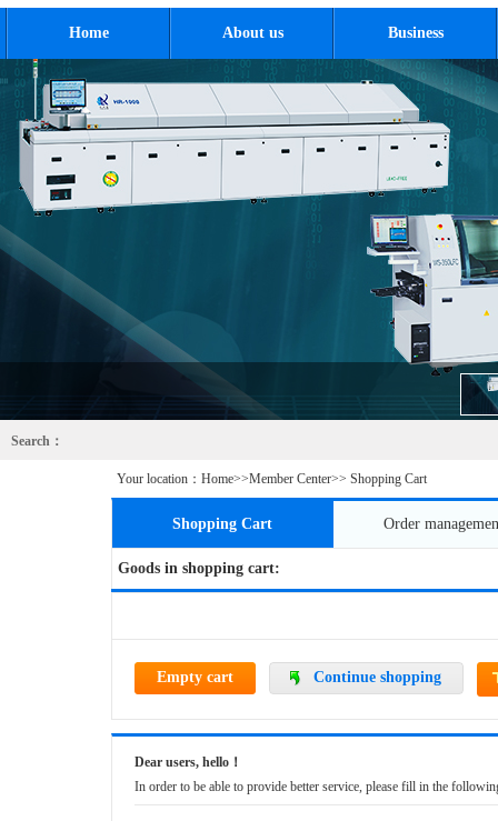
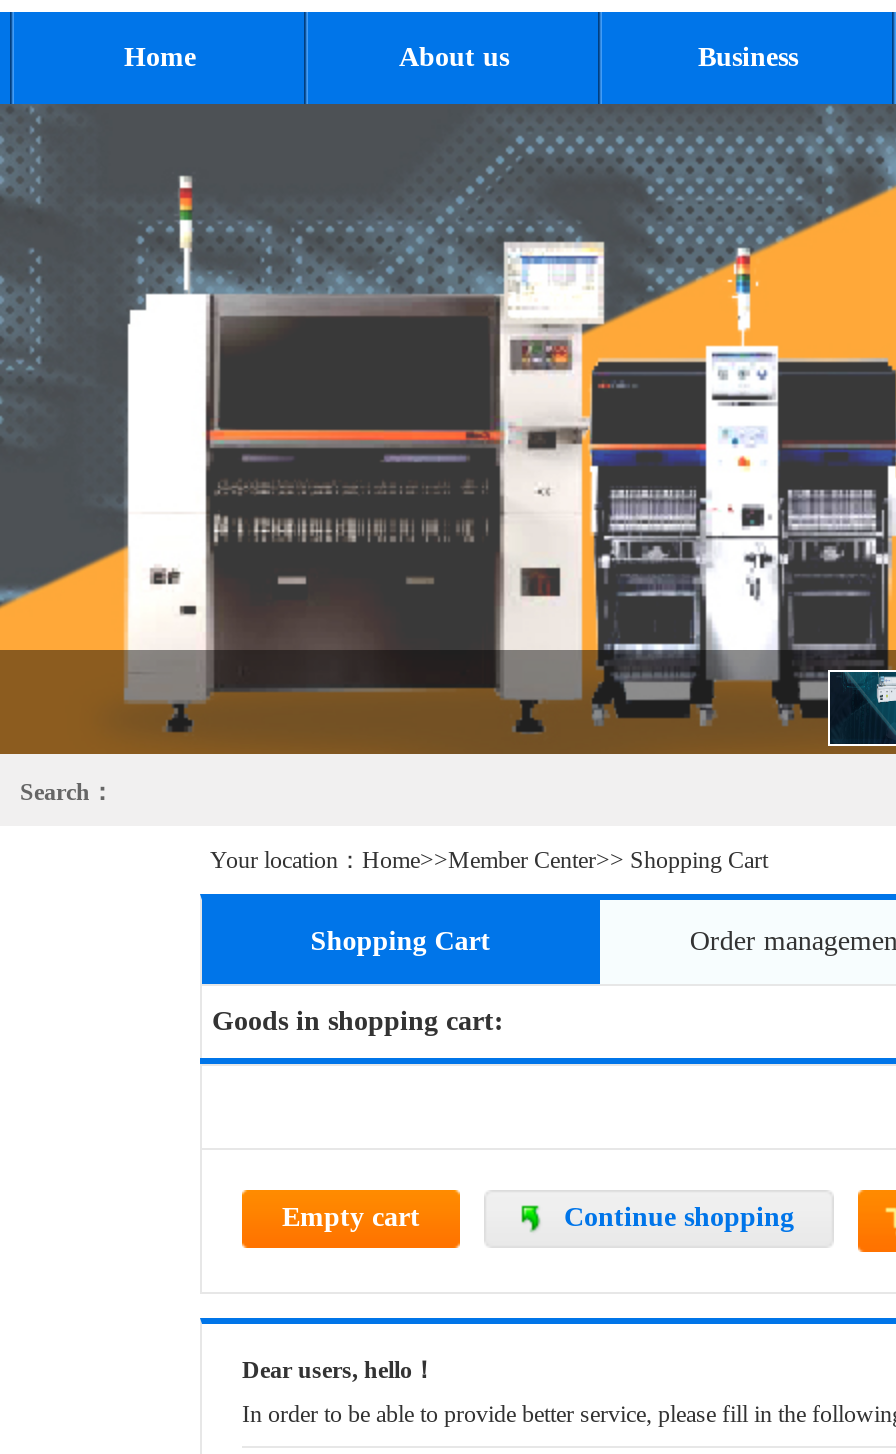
[3,58,495,421] [image] -> [6,104,890,756] [image]

